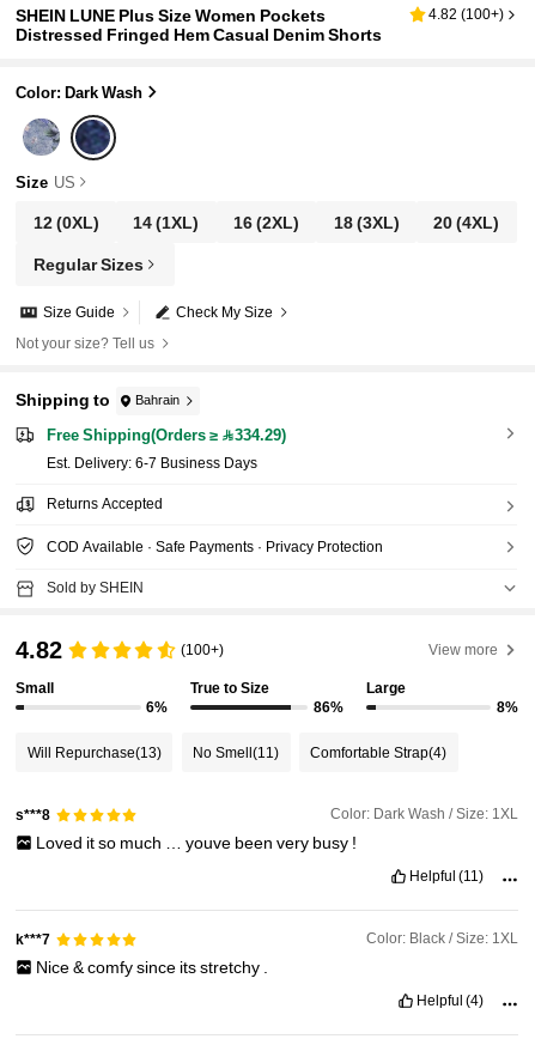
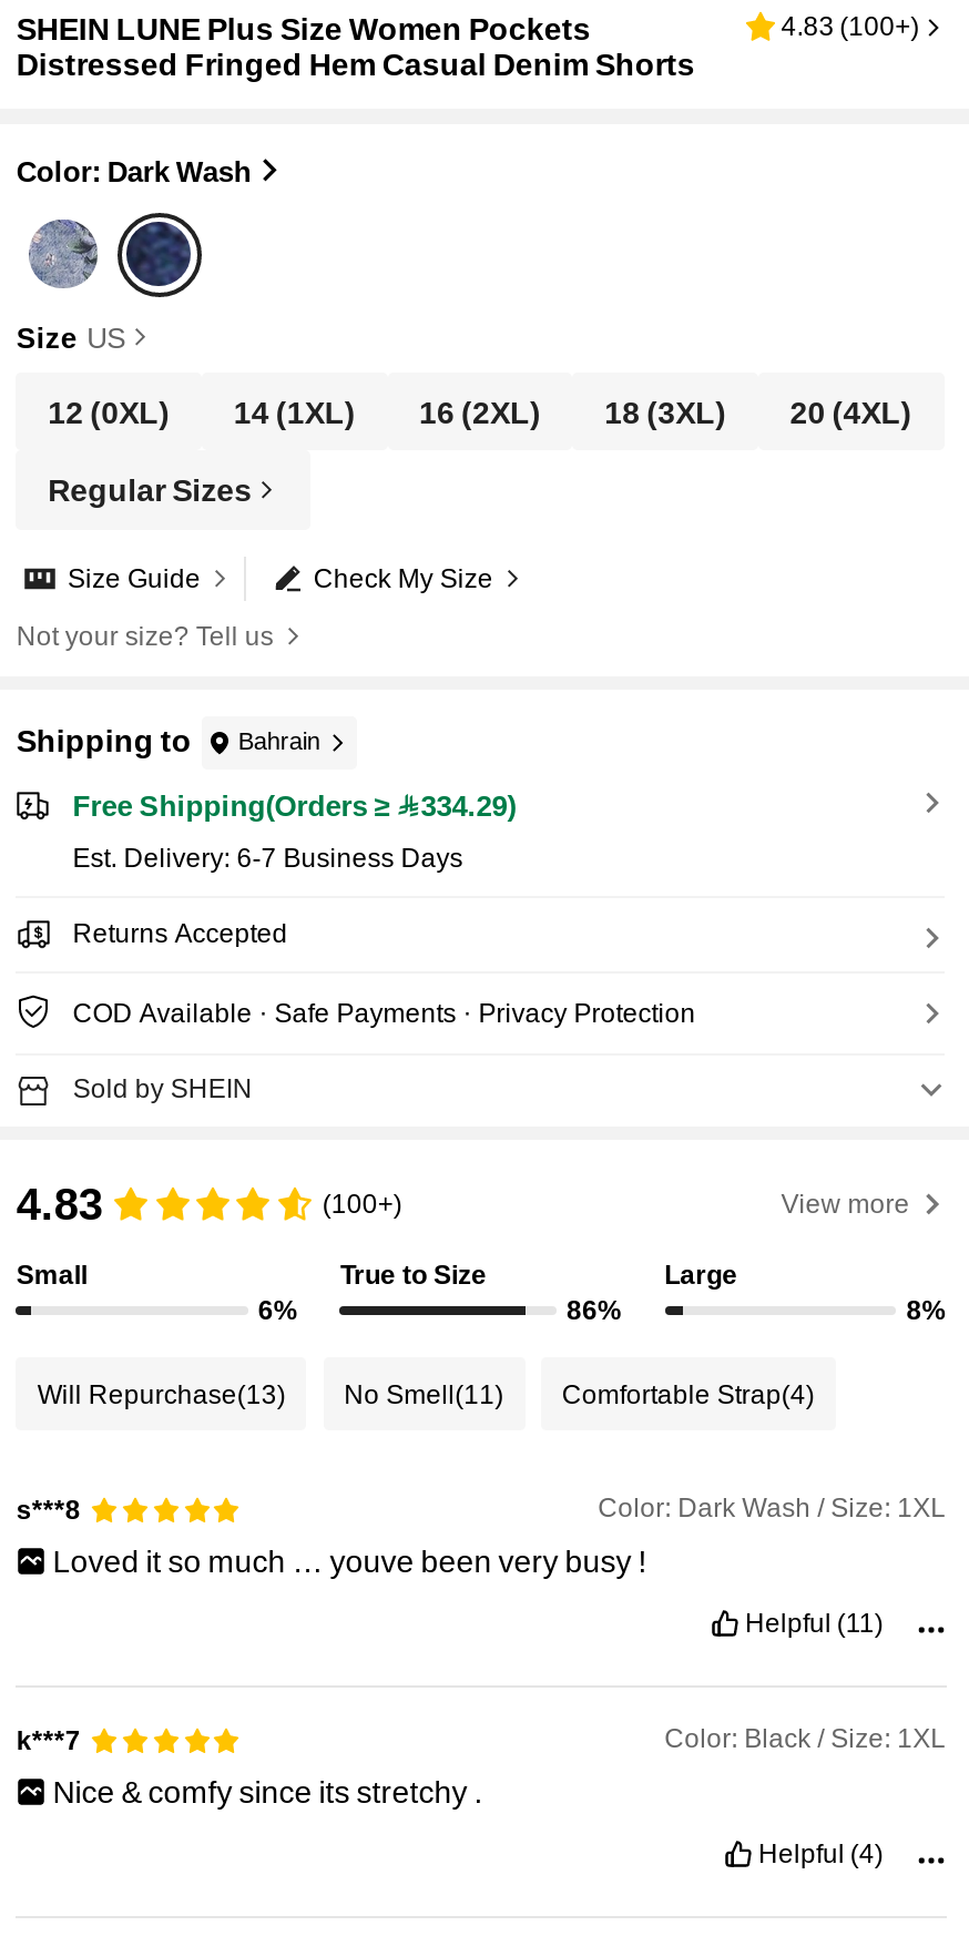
[429,6,504,23] 4.82 (100+) -> [781,12,920,43] 4.83 (100+)
[16,636,63,665] 4.82 -> [16,1178,103,1231] 4.83

